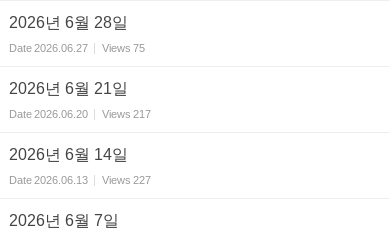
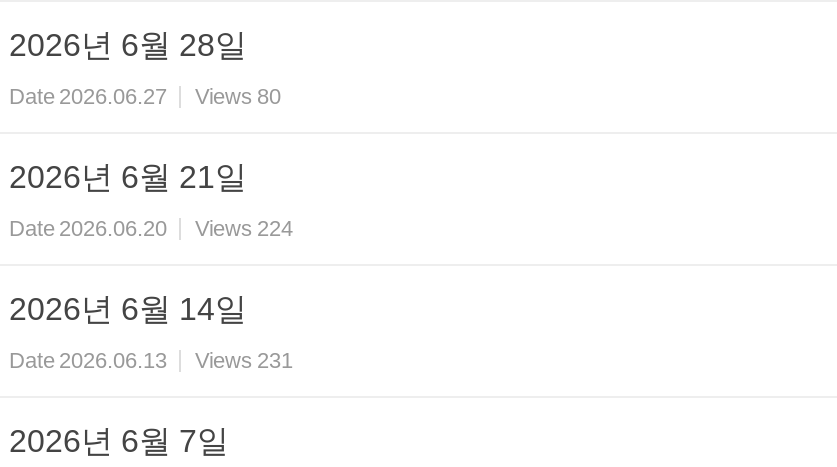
[9,42,145,54] Date 2026.06.27 Views 75 -> [9,84,281,108] Date 2026.06.27 Views 80
[9,108,151,120] Date 2026.06.20 Views 217 -> [9,216,293,240] Date 2026.06.20 Views 224
[9,174,151,186] Date 2026.06.13 Views 227 -> [9,348,293,372] Date 2026.06.13 Views 231

